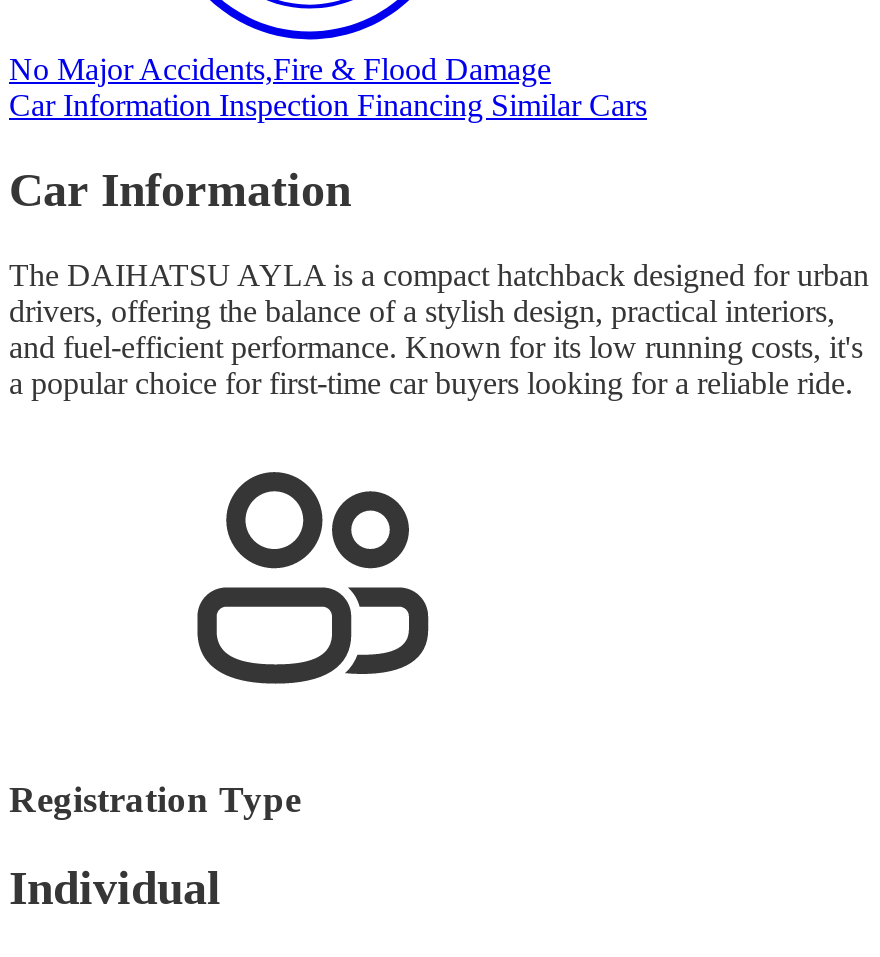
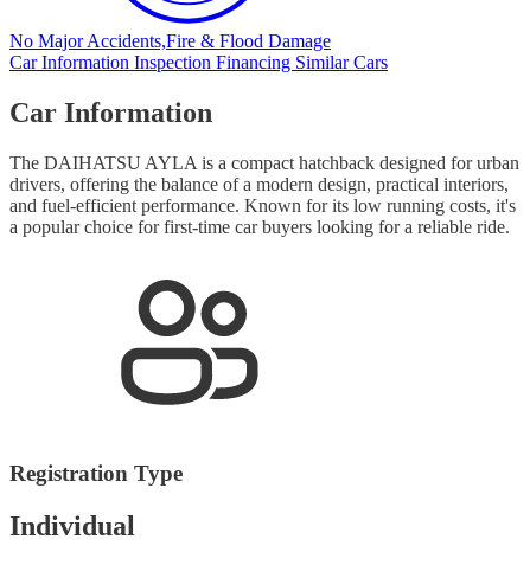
[9,293,835,327] drivers, offering the balance of a stylish design, practical interiors, -> [9,174,509,194] drivers, offering the balance of a modern design, practical interiors,

